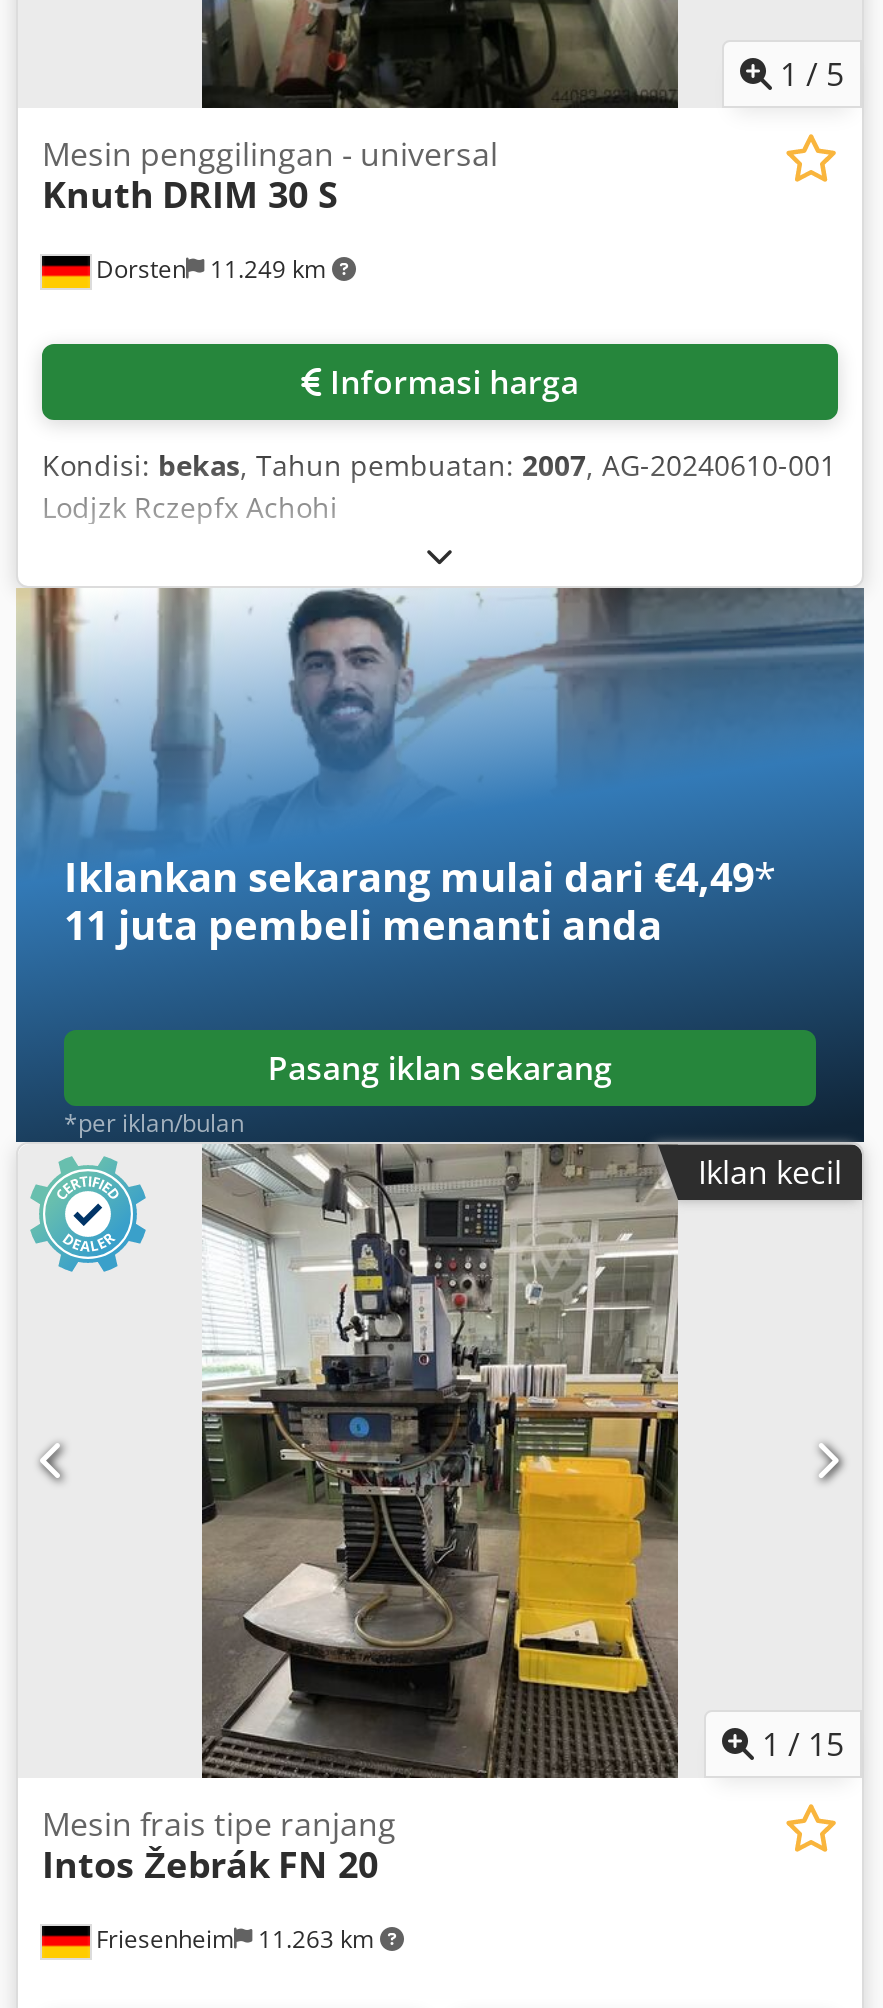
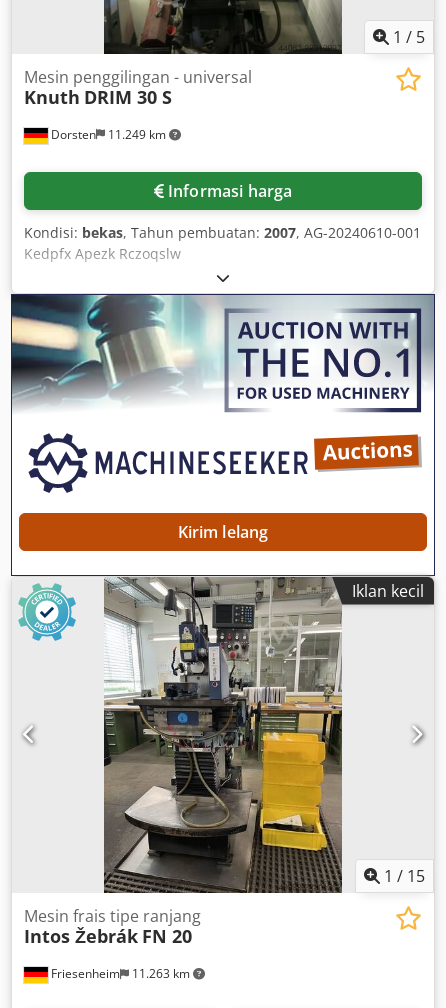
[42,488,338,526] Lodjzk Rczepfx Achohi -> [24,244,181,263] Kedpfx Apezk Rczoqslw
[16,586,864,1142] [image] | Iklankan sekarang mulai dari €4,49* | 11 juta pembeli menanti anda | Pasang iklan sekarang | *per iklan/bulan -> [10,293,435,576] [image] | Kirim lelang

